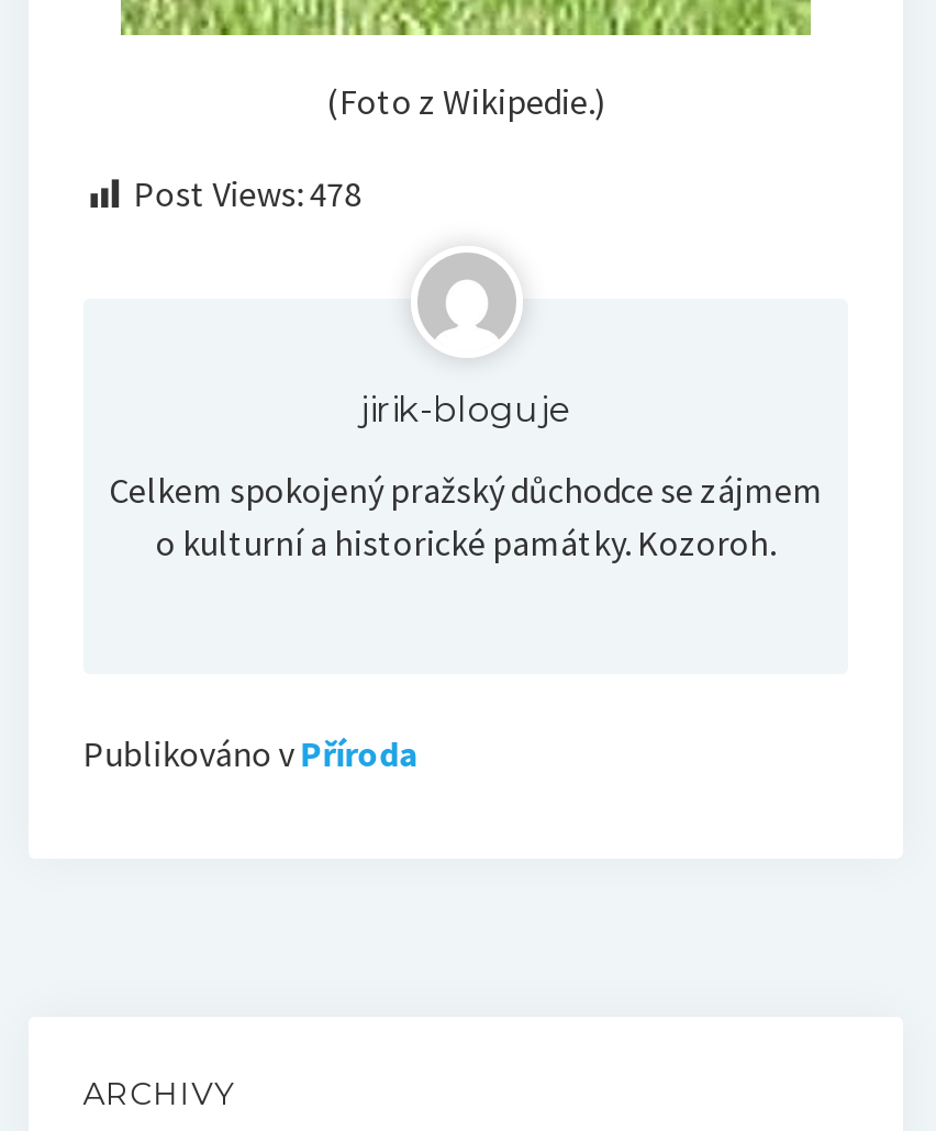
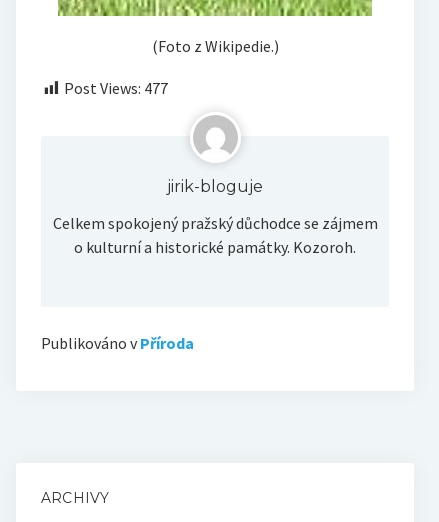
[134,171,362,215] Post Views: 478 -> [64,78,168,98] Post Views: 477

